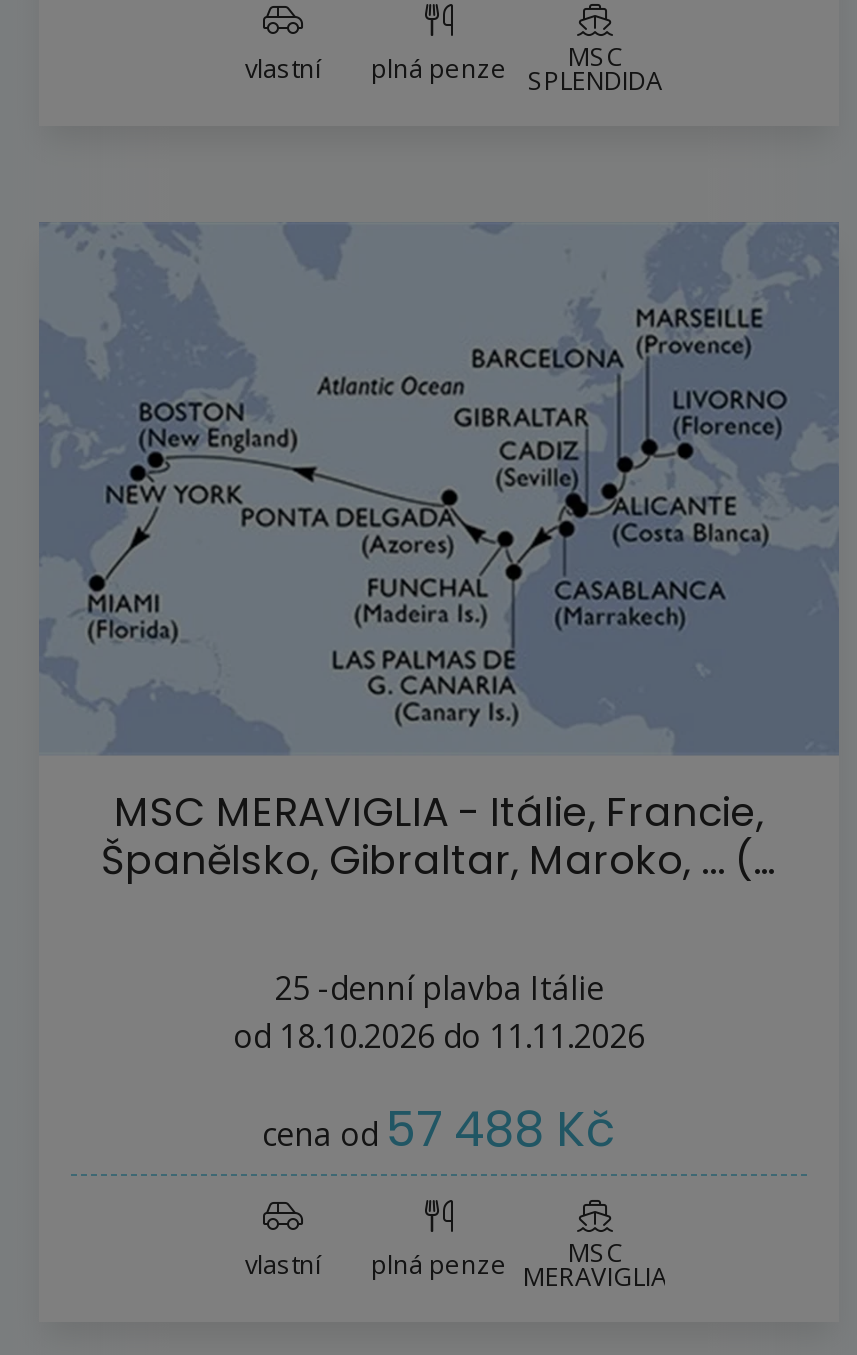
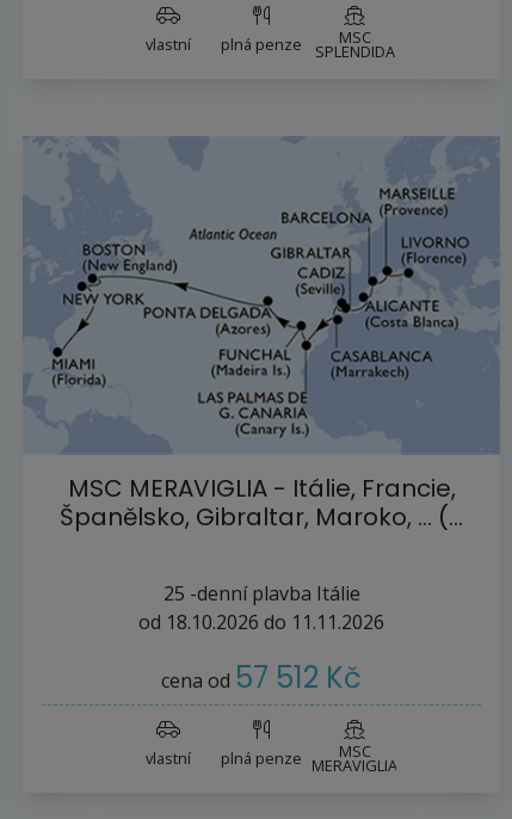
[262,1095,616,1161] cena od 57 488 Kč -> [161,657,362,697] cena od 57 512 Kč

